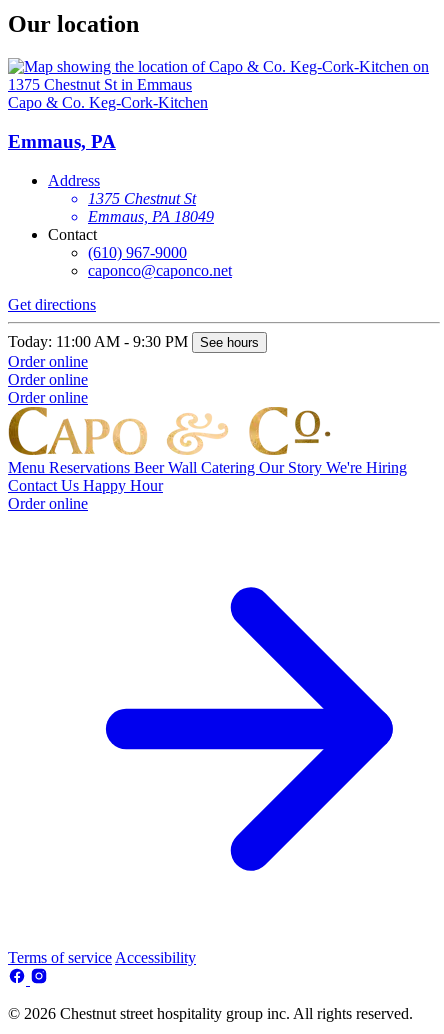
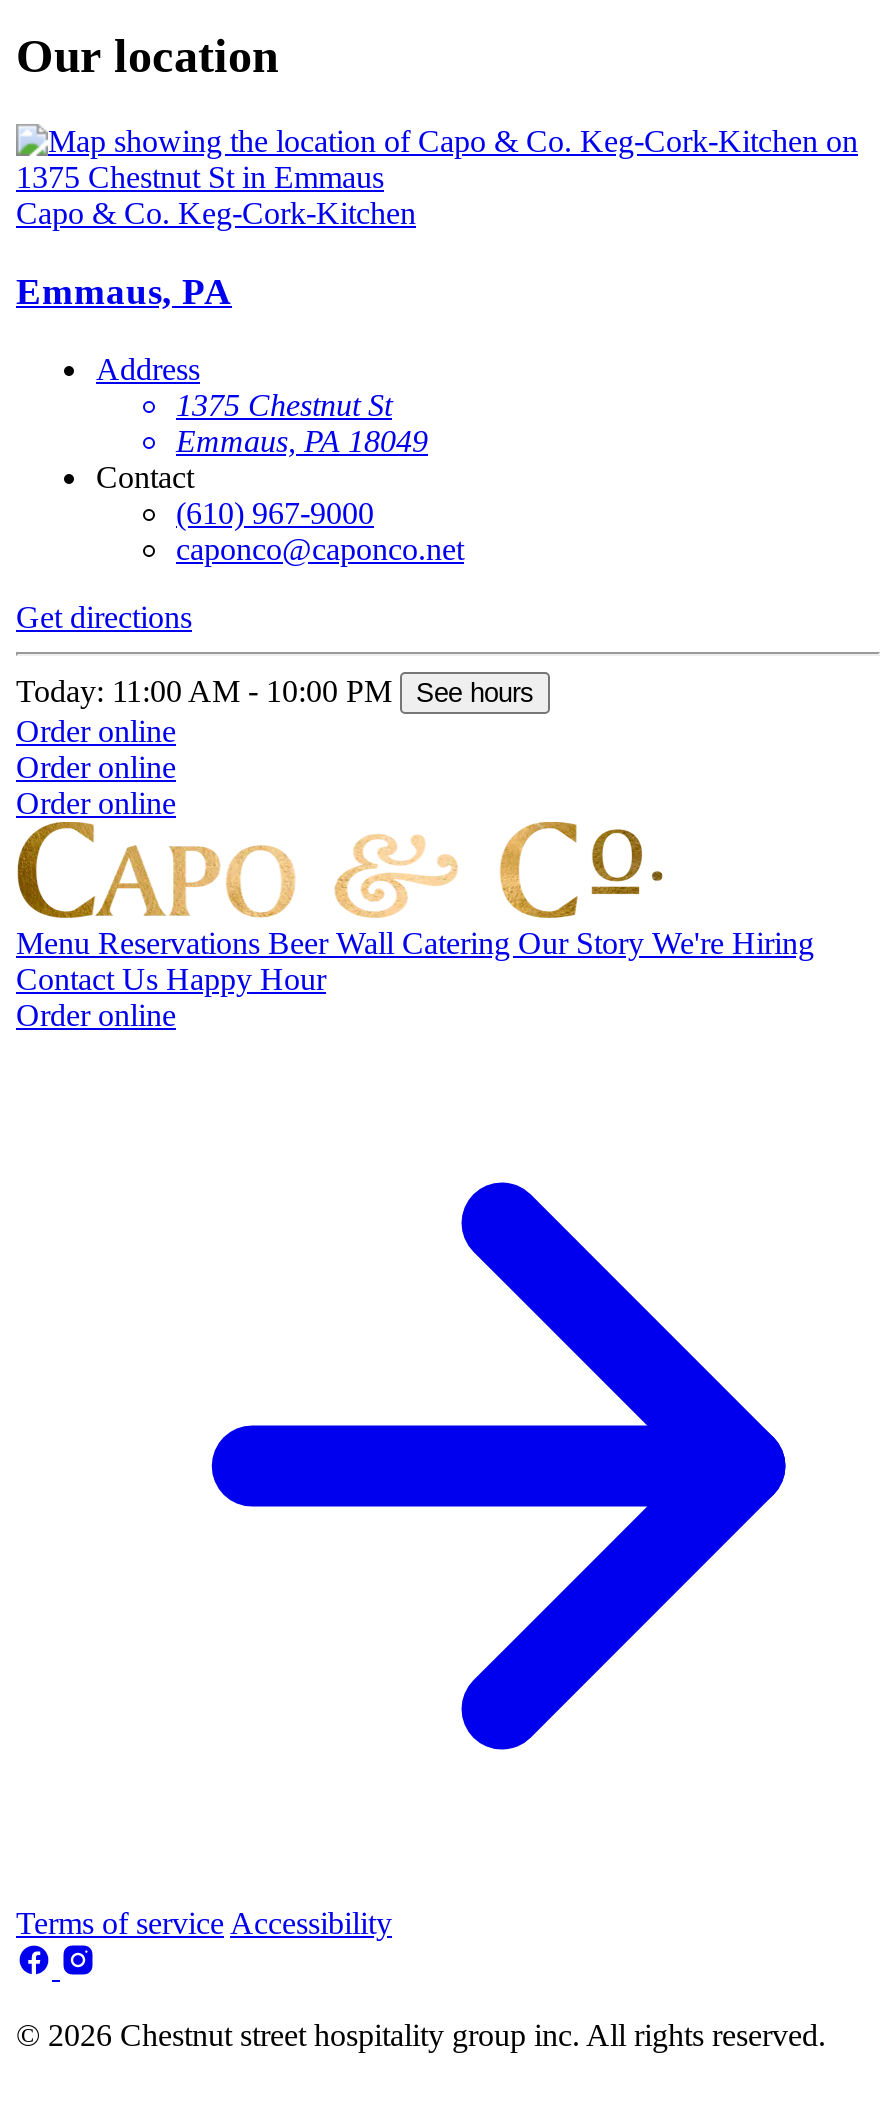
[8,333,259,350] Today: 11:00 AM - 9:30 PM See hours -> [16,674,534,708] Today: 11:00 AM - 10:00 PM See hours

